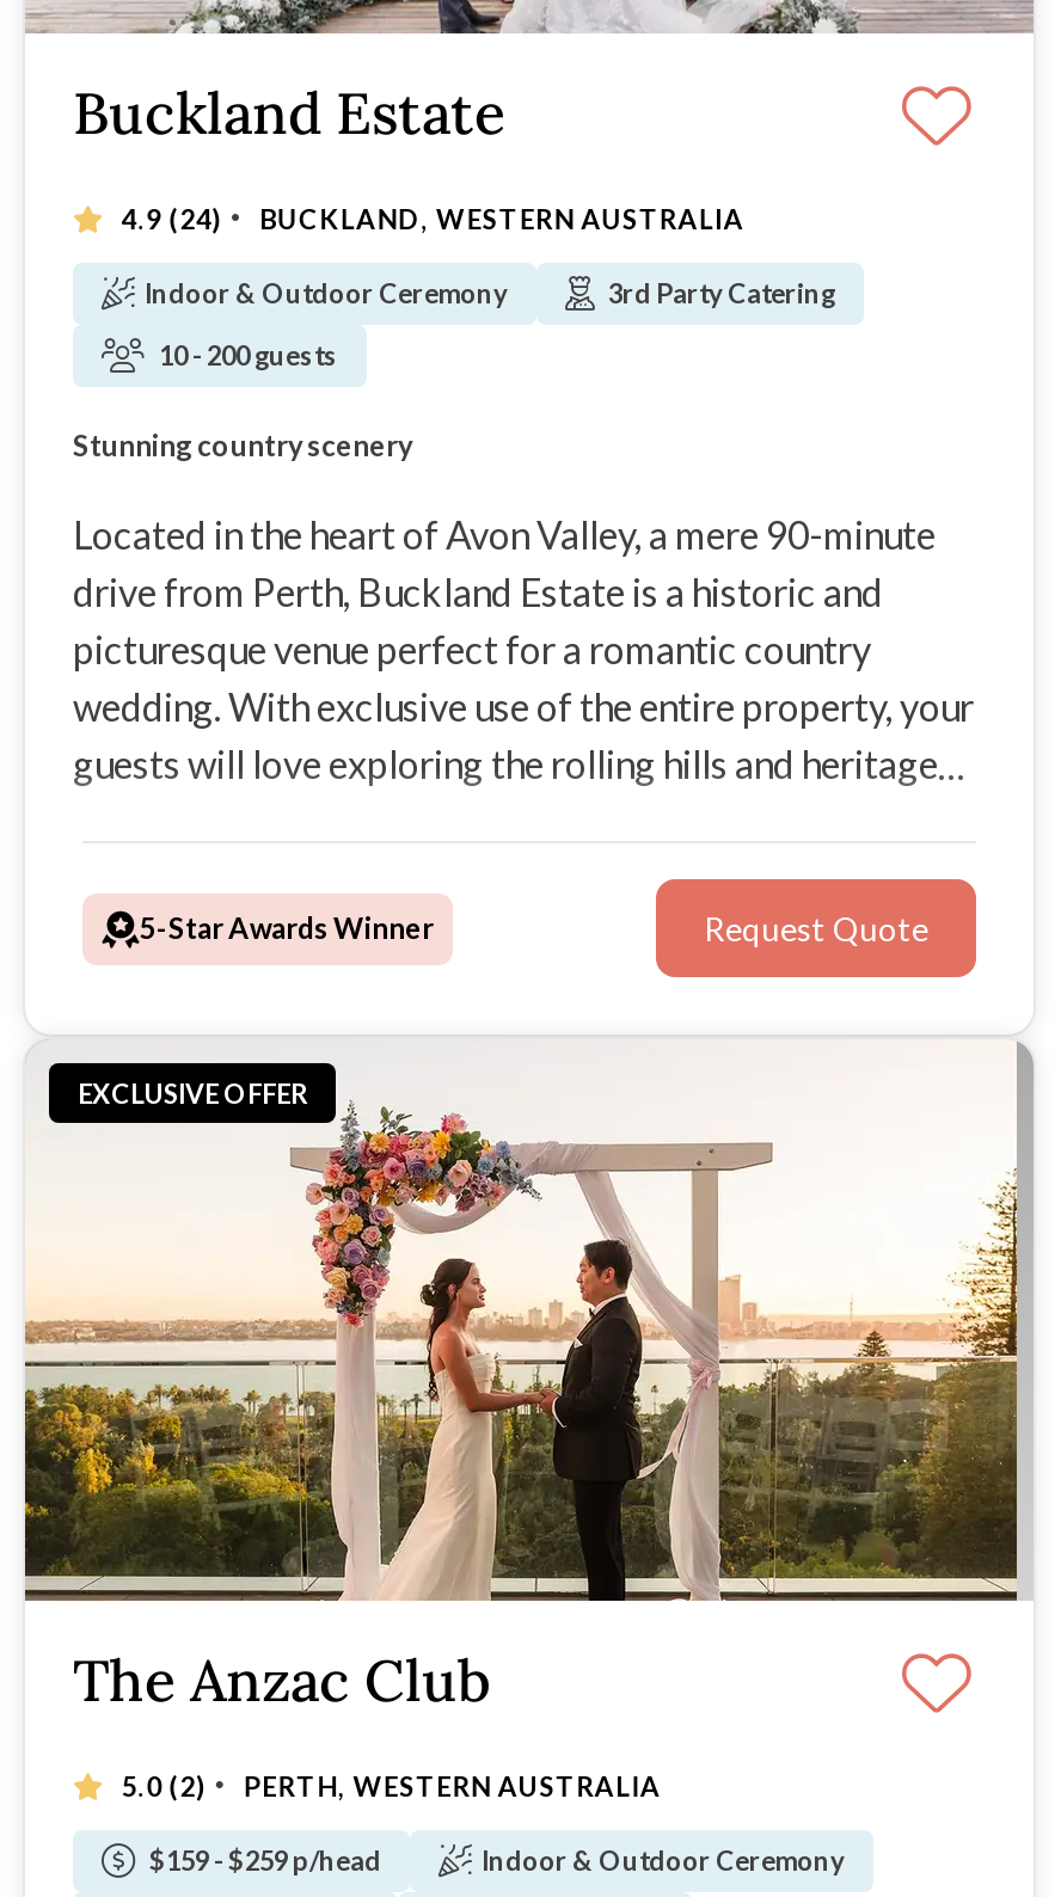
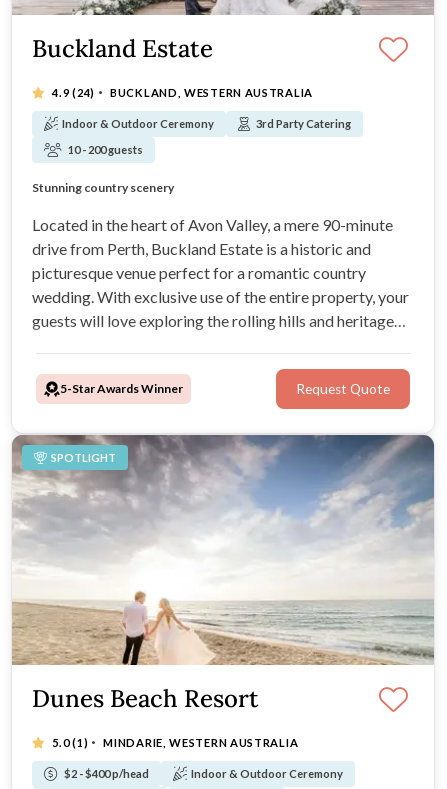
[23,1044,1031,1601] [image] | EXCLUSIVE OFFER -> [11,434,434,666] [image] | SPOTLIGHT
[73,1644,491,1719] The Anzac Club -> [32,683,259,714] Dunes Beach Resort
[115,1759,661,1805] 5.0 (2) · PERTH, WESTERN AUSTRALIA -> [50,731,298,750] 5.0 (1) · MINDARIE, WESTERN AUSTRALIA
[145,1845,381,1876] $159 - $259 p/head -> [62,767,149,780] $2 - $400 p/head

